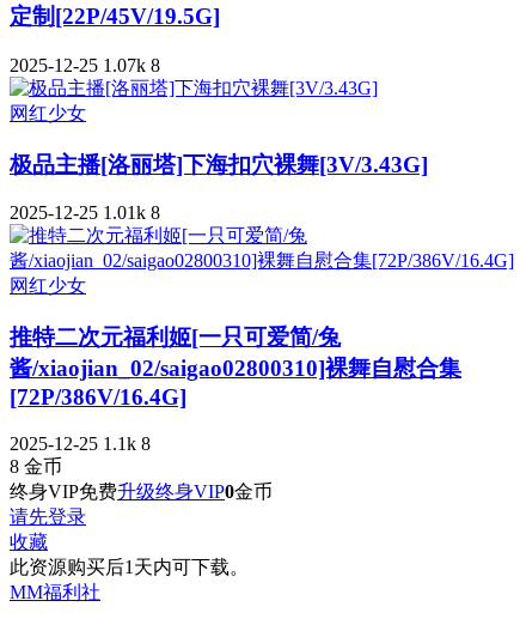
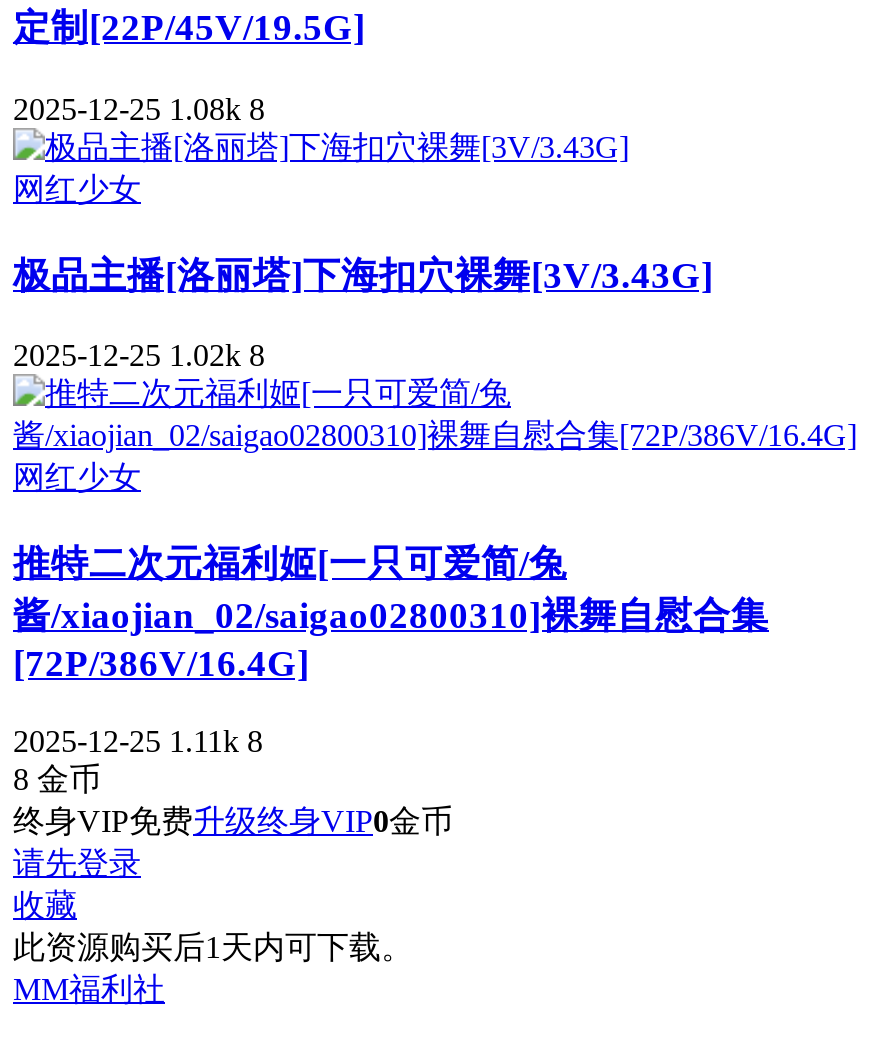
[10,55,160,75] 2025-12-25 1.07k 8 -> [13,92,265,126] 2025-12-25 1.08k 8
[10,203,160,223] 2025-12-25 1.01k 8 -> [13,339,265,373] 2025-12-25 1.02k 8
[10,433,151,454] 2025-12-25 1.1k 8 -> [13,724,263,758] 2025-12-25 1.11k 8

